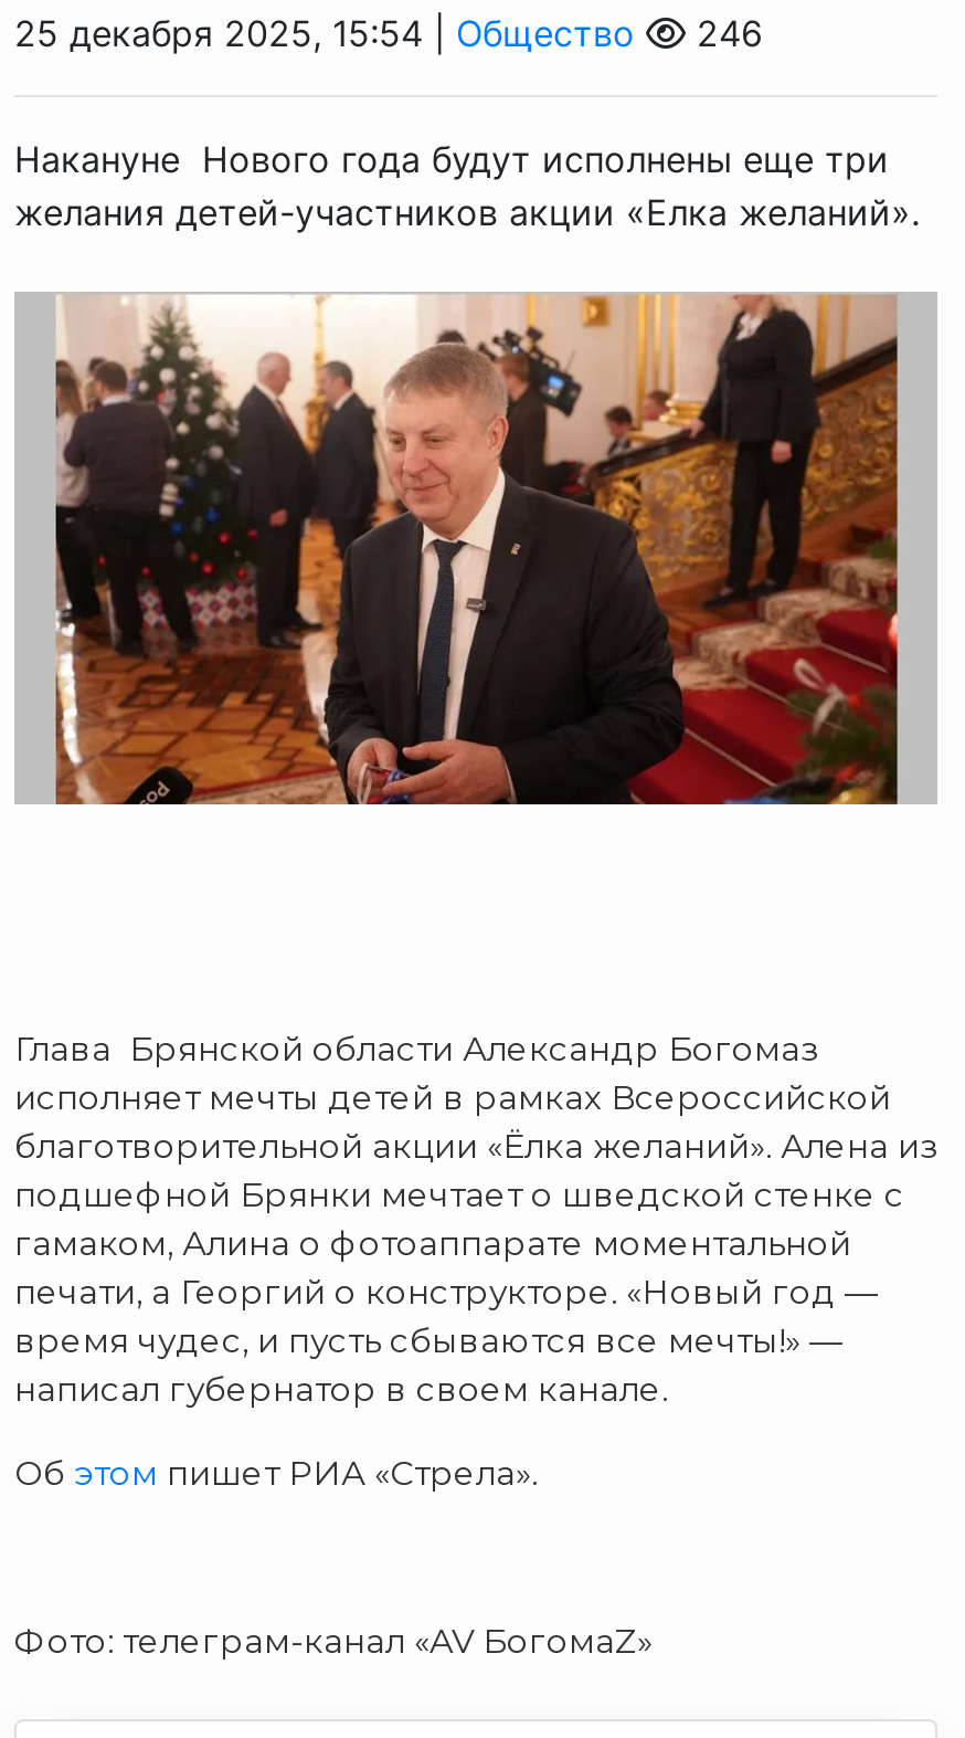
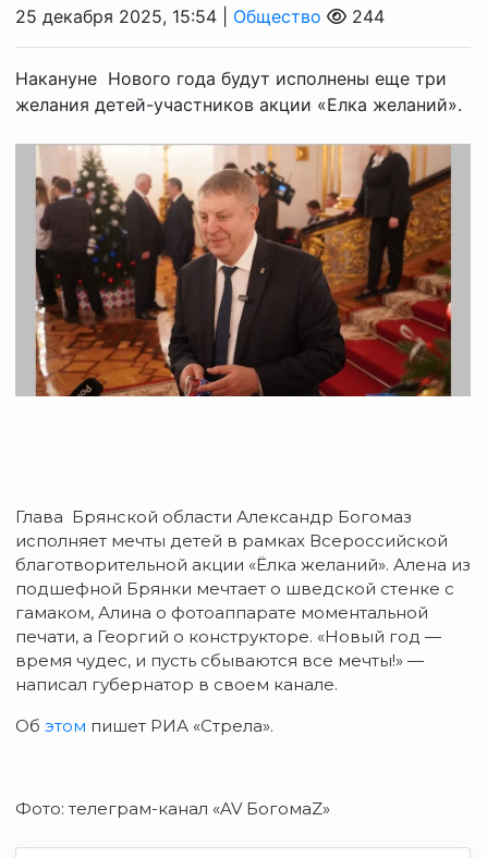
[686,10,763,54] 246 -> [346,5,385,27] 244

